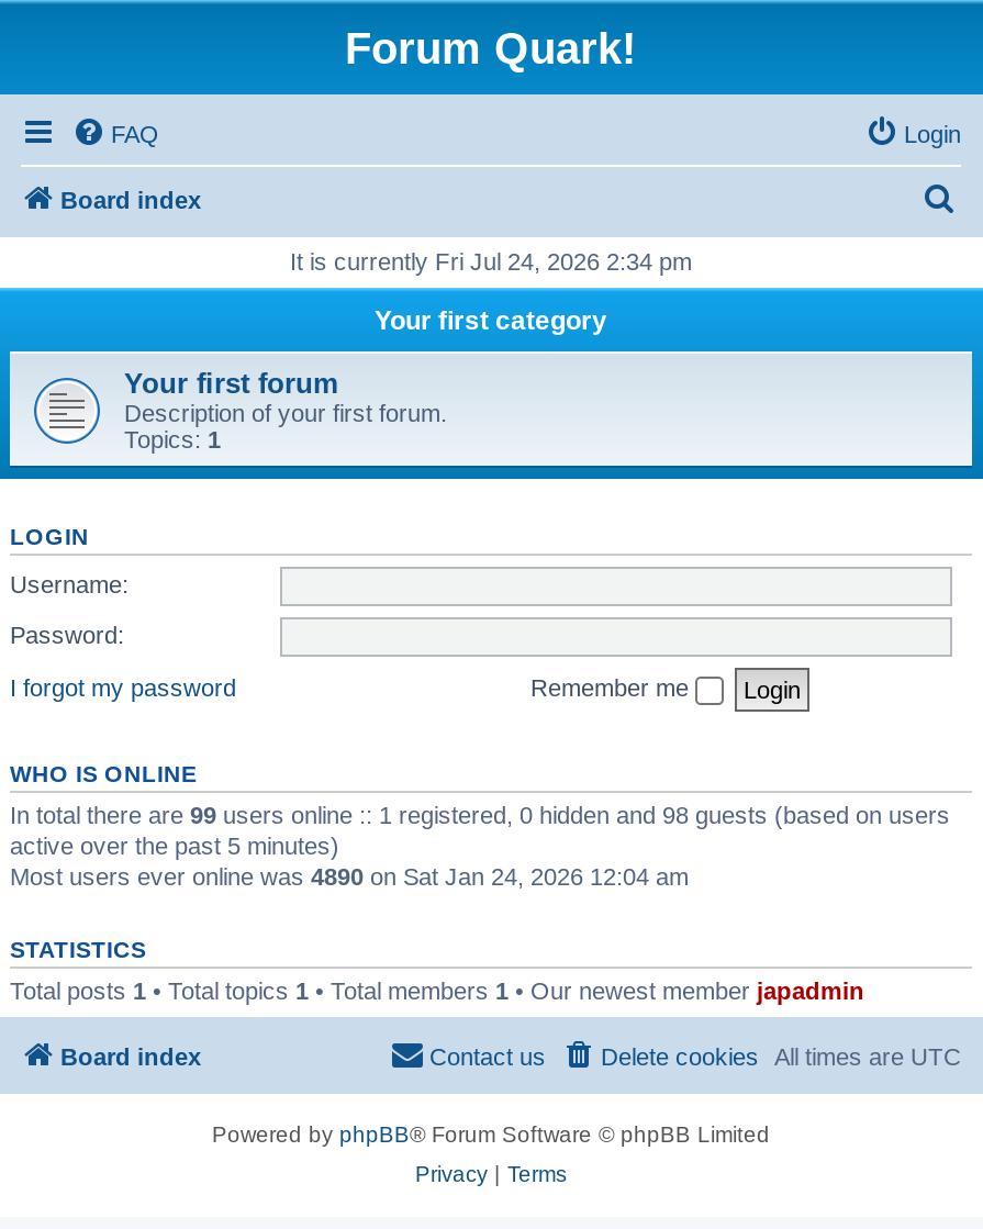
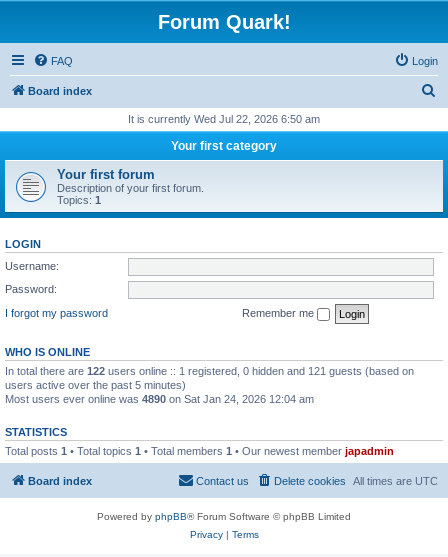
[290,248,692,275] It is currently Fri Jul 24, 2026 2:34 pm -> [128,113,320,125] It is currently Wed Jul 22, 2026 6:50 am
[10,801,950,858] In total there are 99 users online :: 1 registered, 0 hidden and 98 guests (based on users | active over the past 5 minutes) -> [5,364,414,390] In total there are 122 users online :: 1 registered, 0 hidden and 121 guests (based on | users active over the past 5 minutes)

